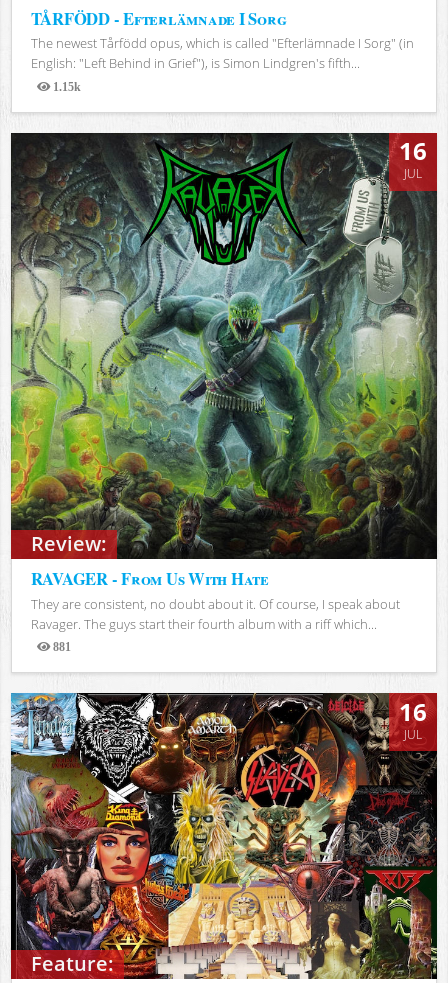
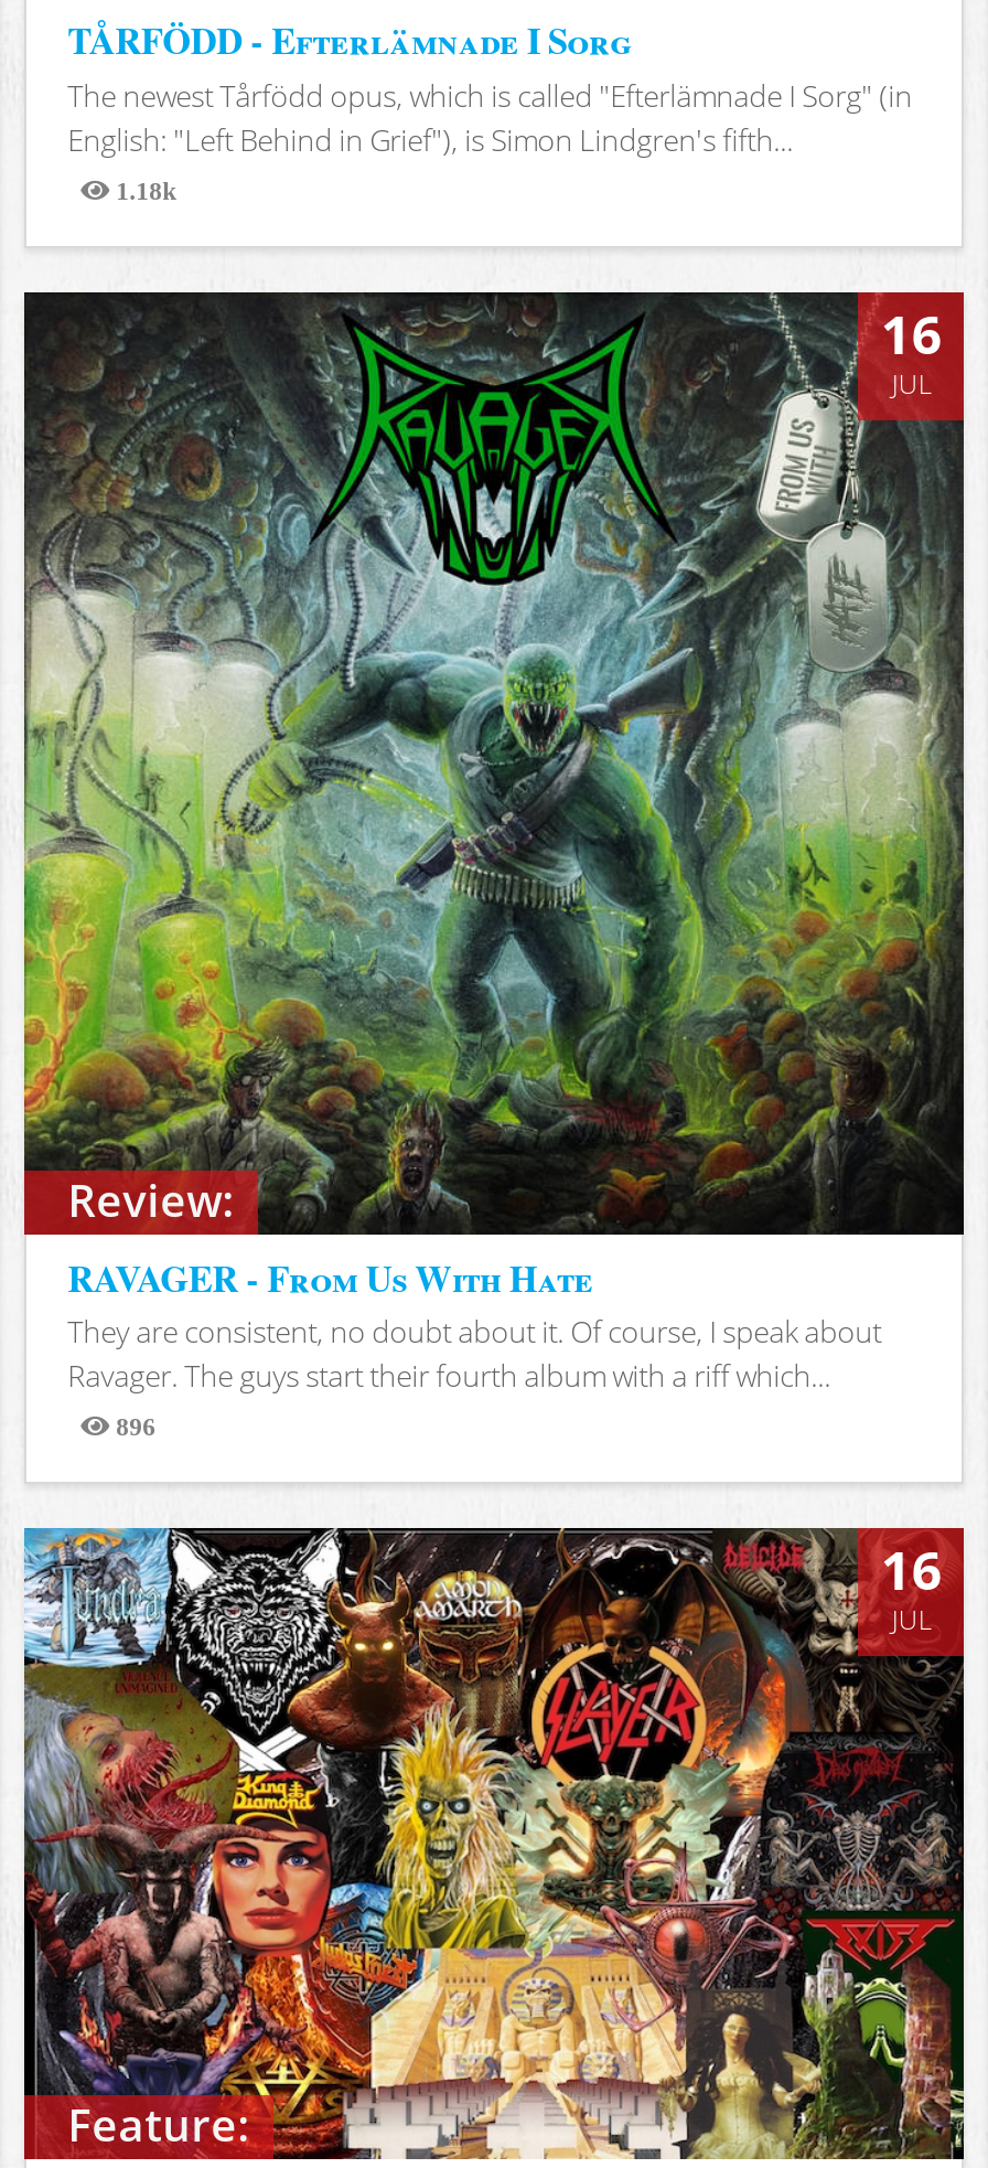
[50,81,81,92] 1.15k -> [110,177,178,201] 1.18k
[50,641,71,652] 881 -> [110,1413,156,1437] 896

